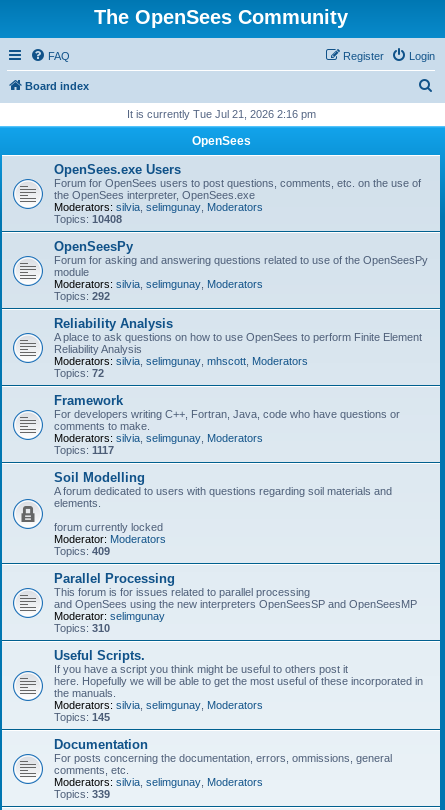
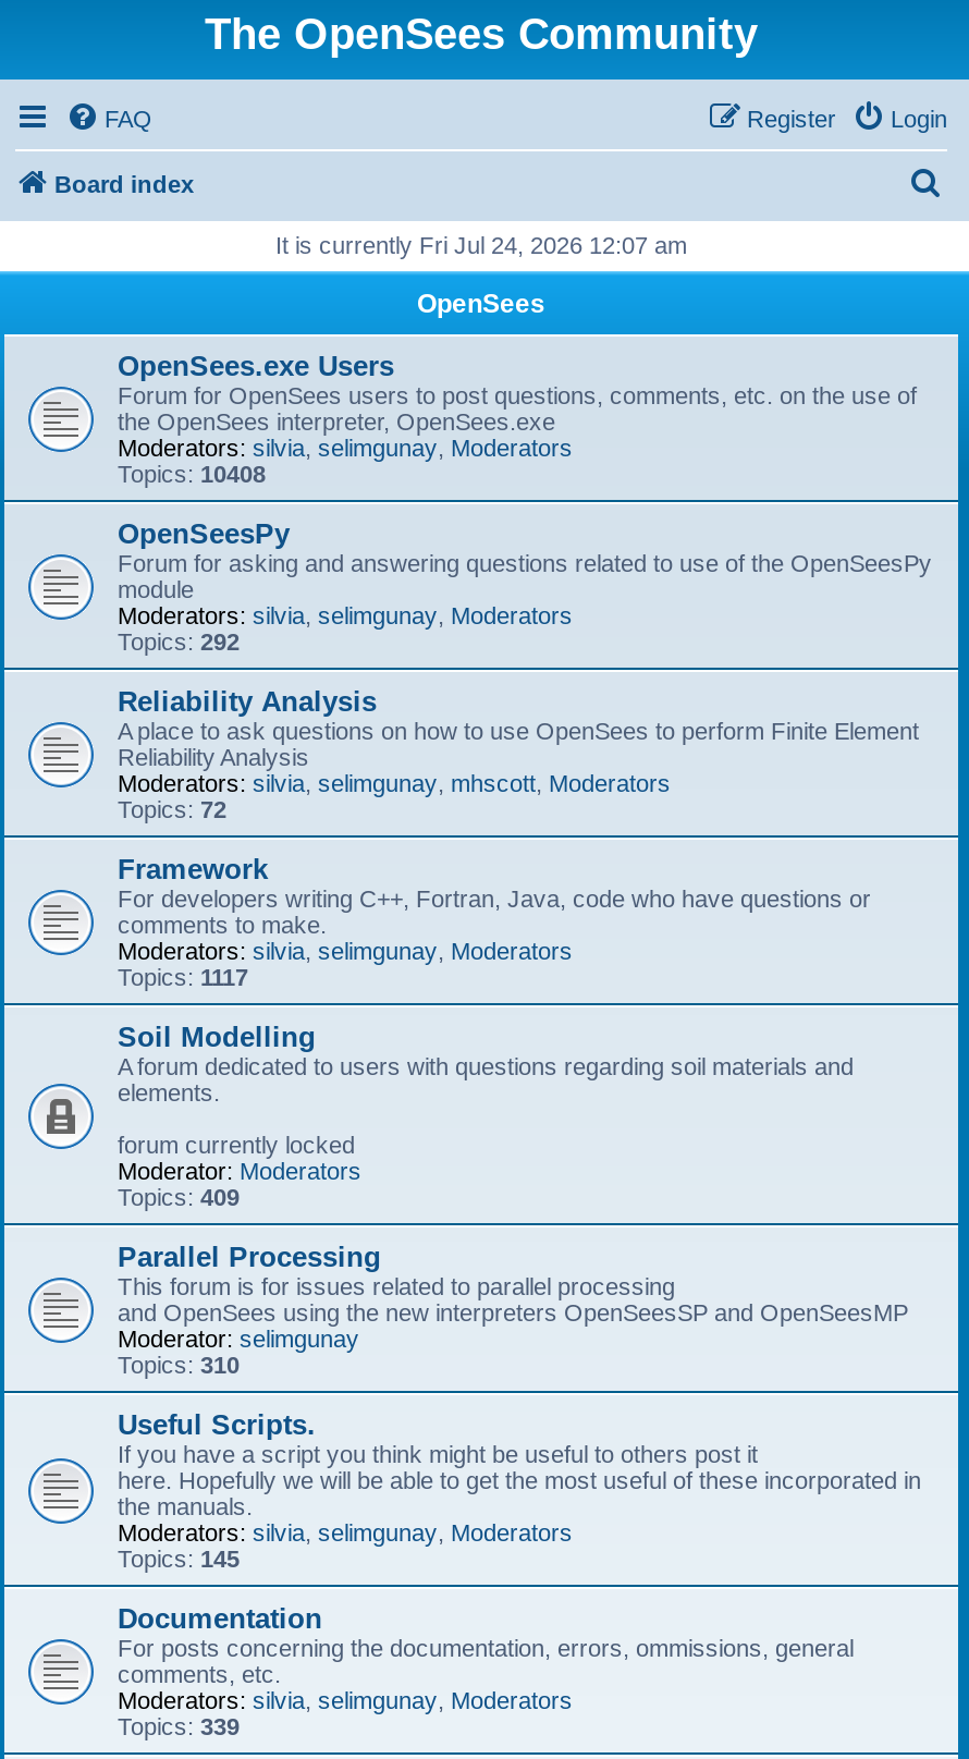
[126,108,315,120] It is currently Tue Jul 21, 2026 2:16 pm -> [275,232,687,258] It is currently Fri Jul 24, 2026 12:07 am

